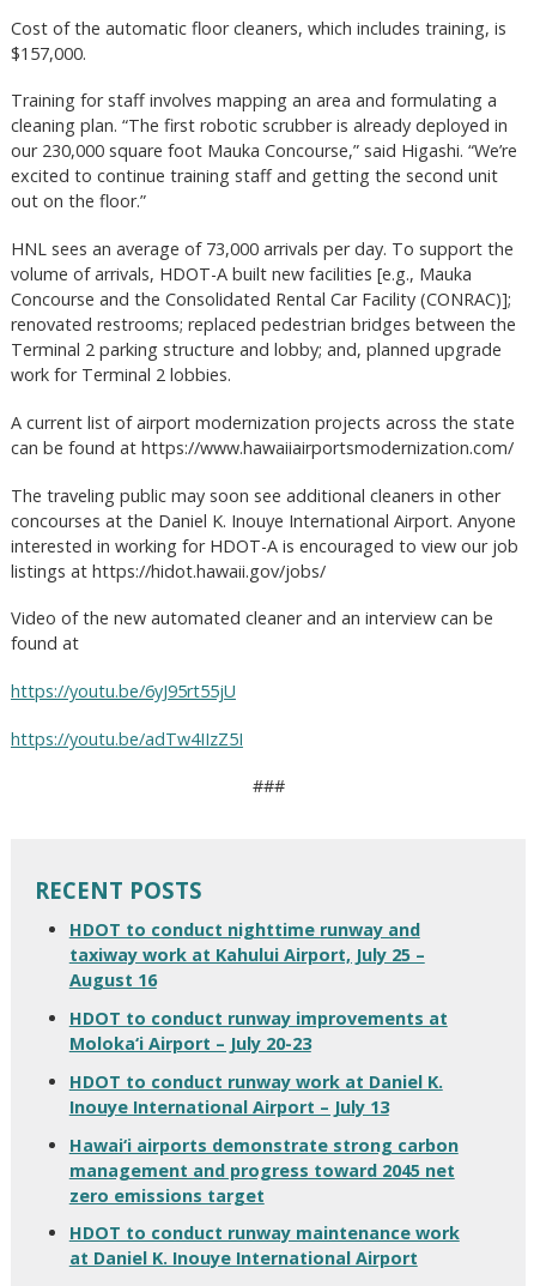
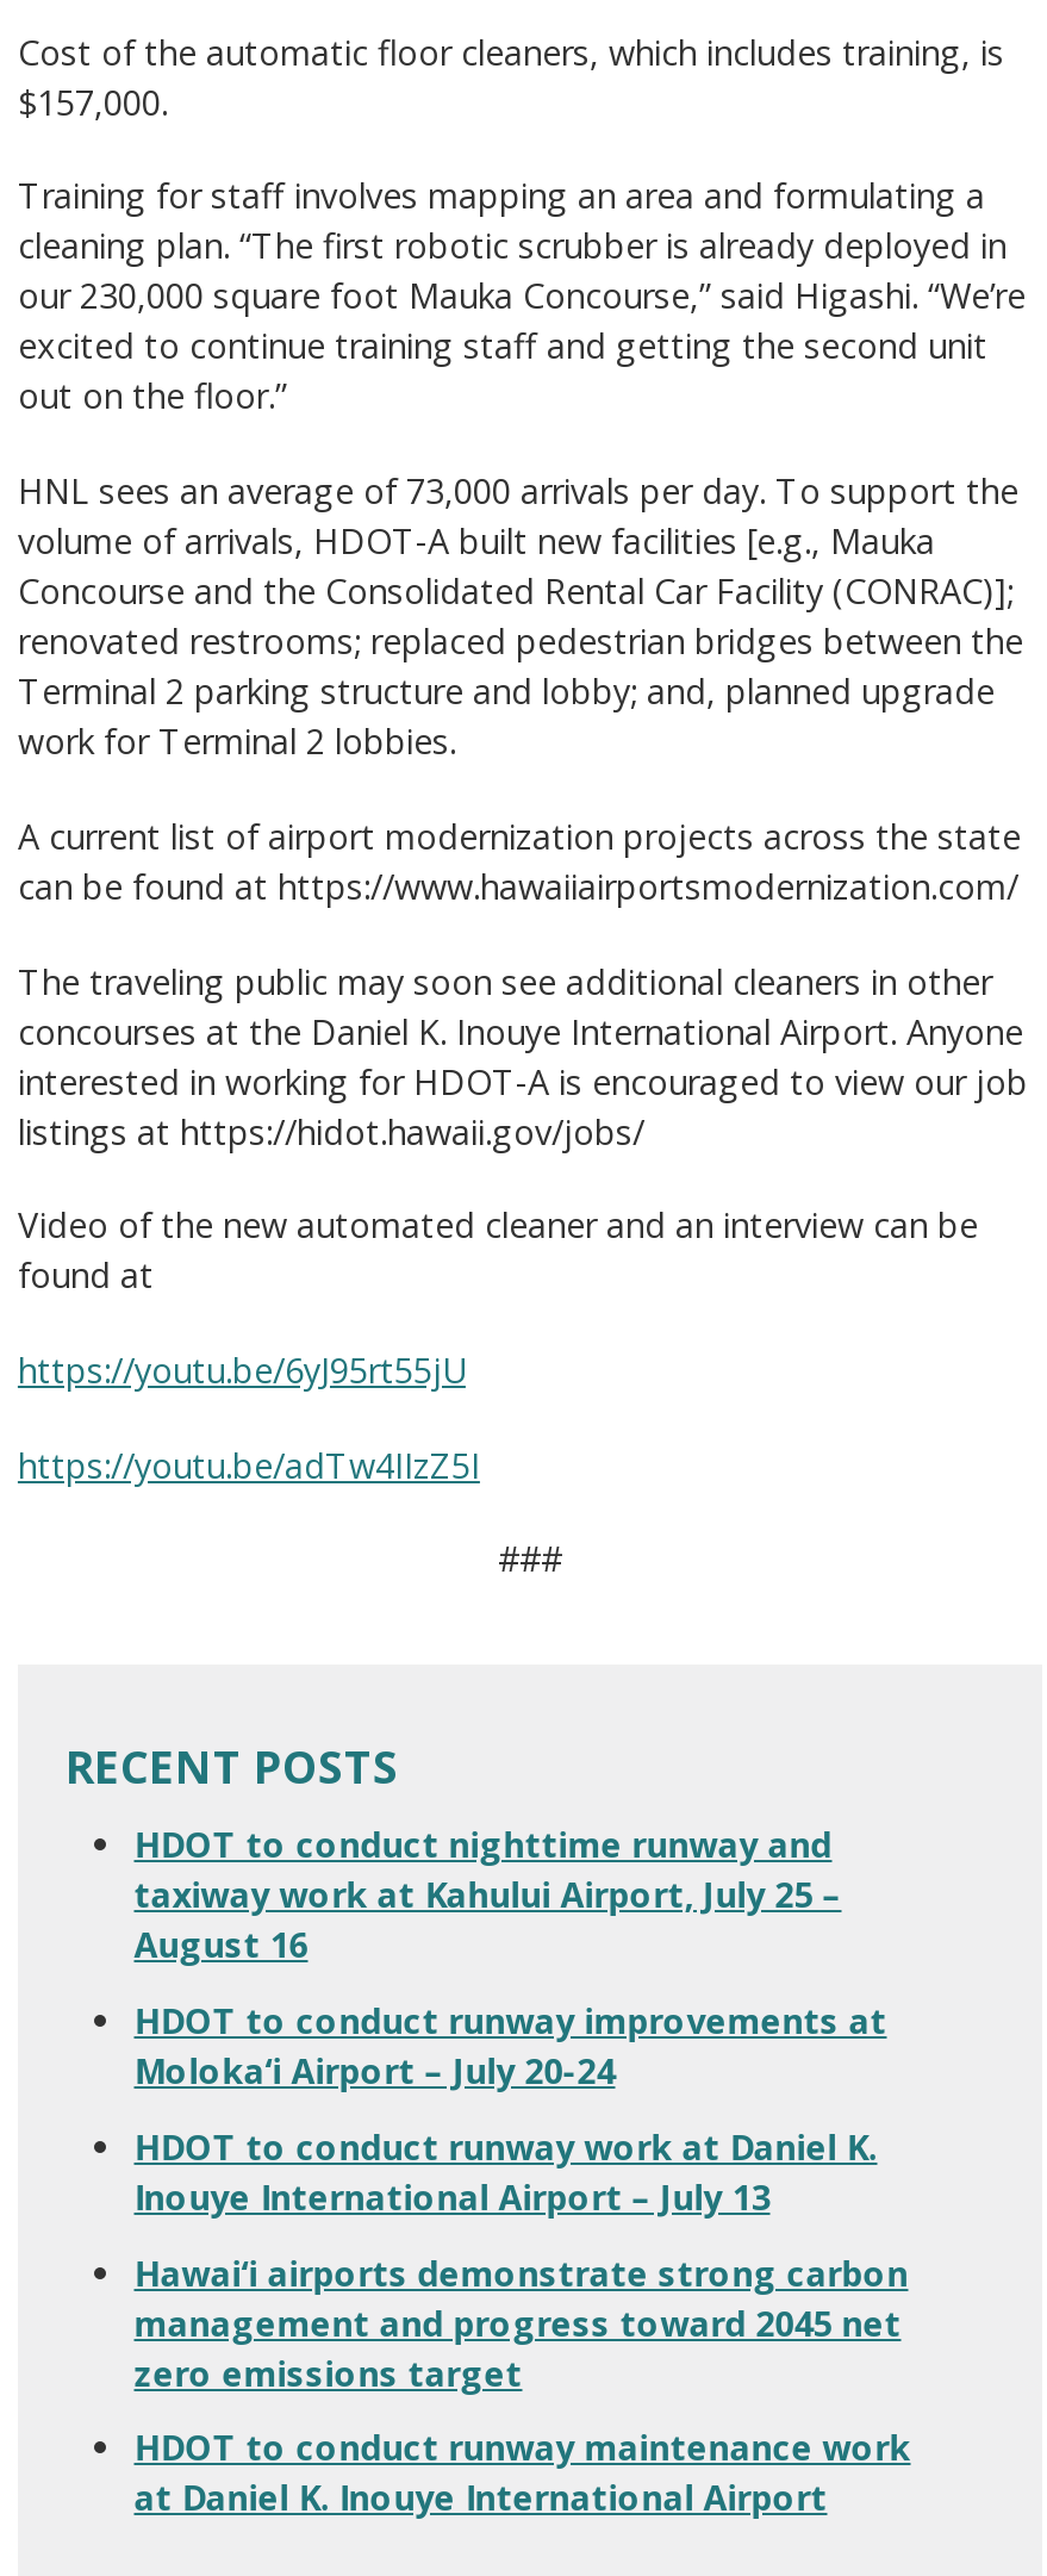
[69,1032,311,1055] Moloka‘i Airport – July 20-23 -> [134,2048,615,2094] Moloka‘i Airport – July 20-24

